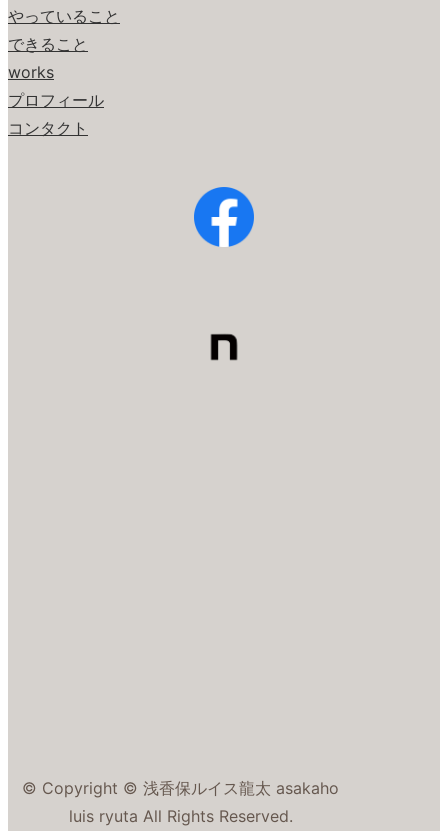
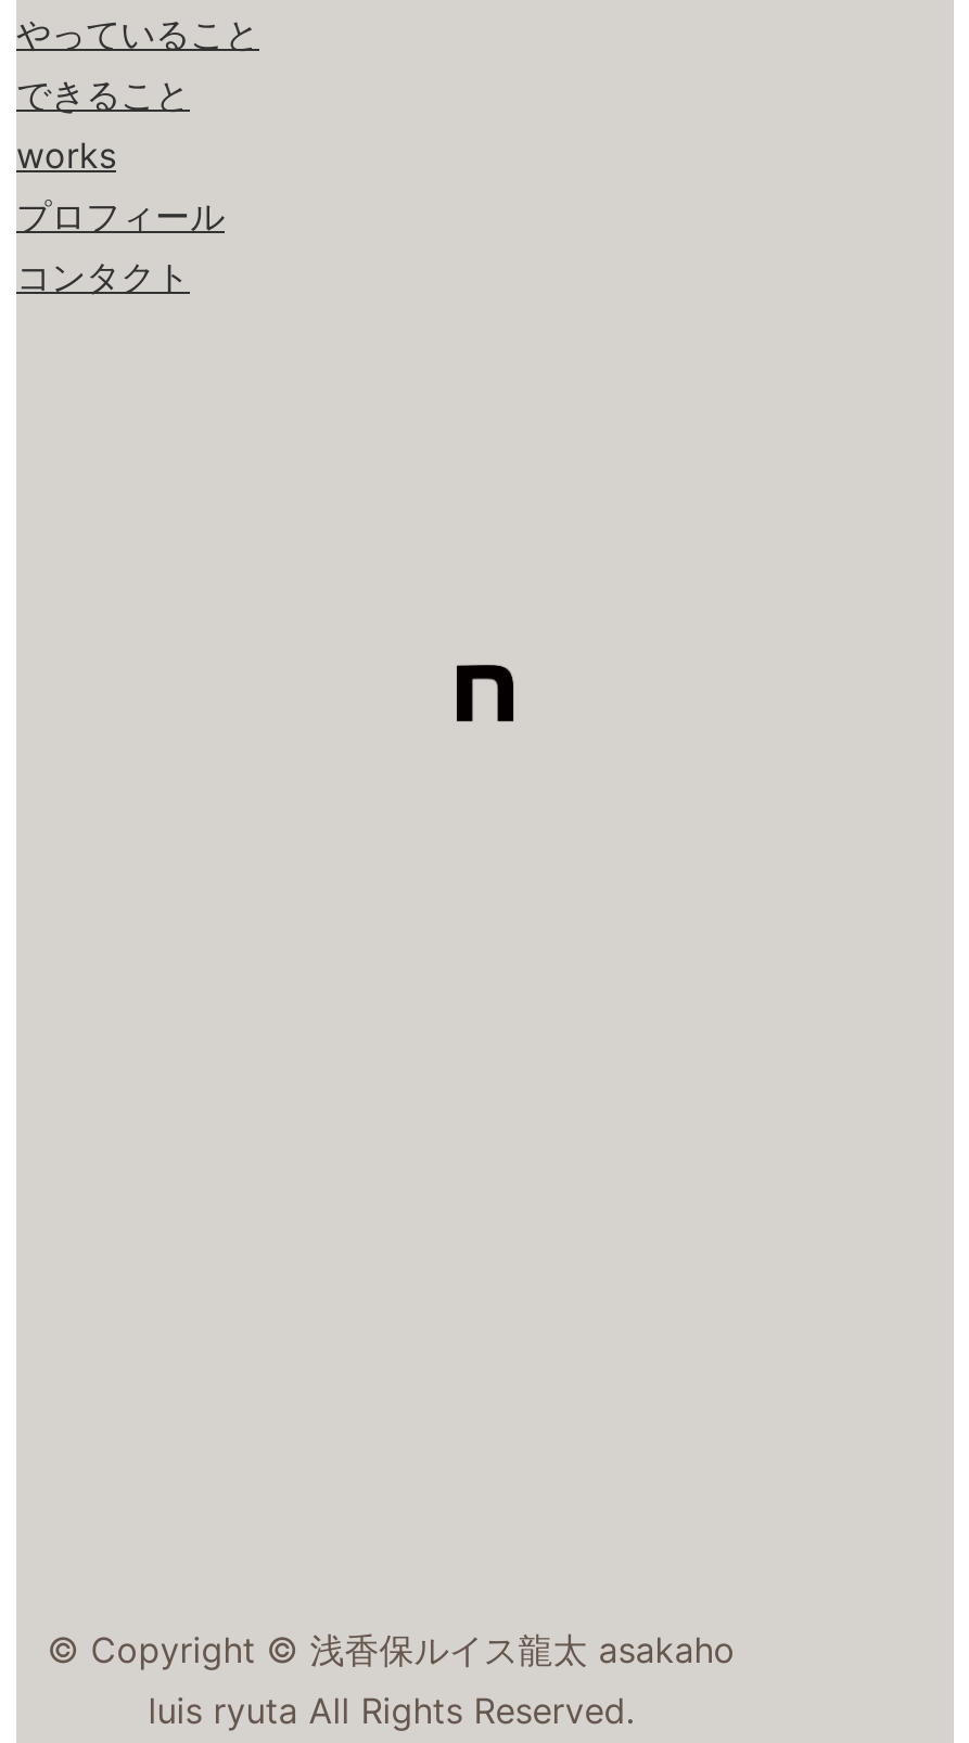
[193,186,255,248] [image] -> none

